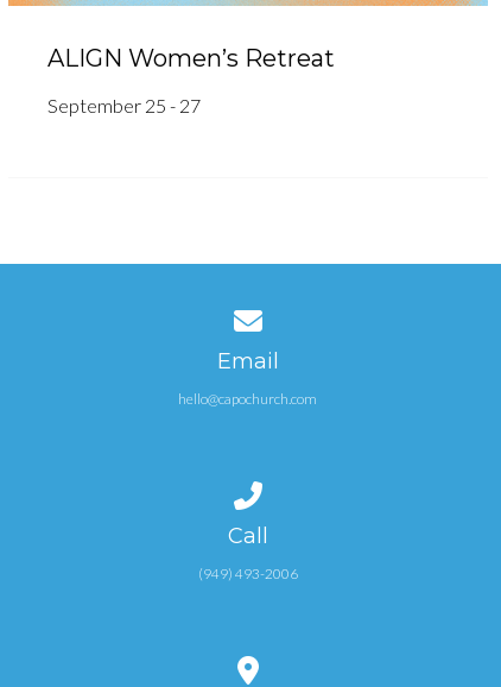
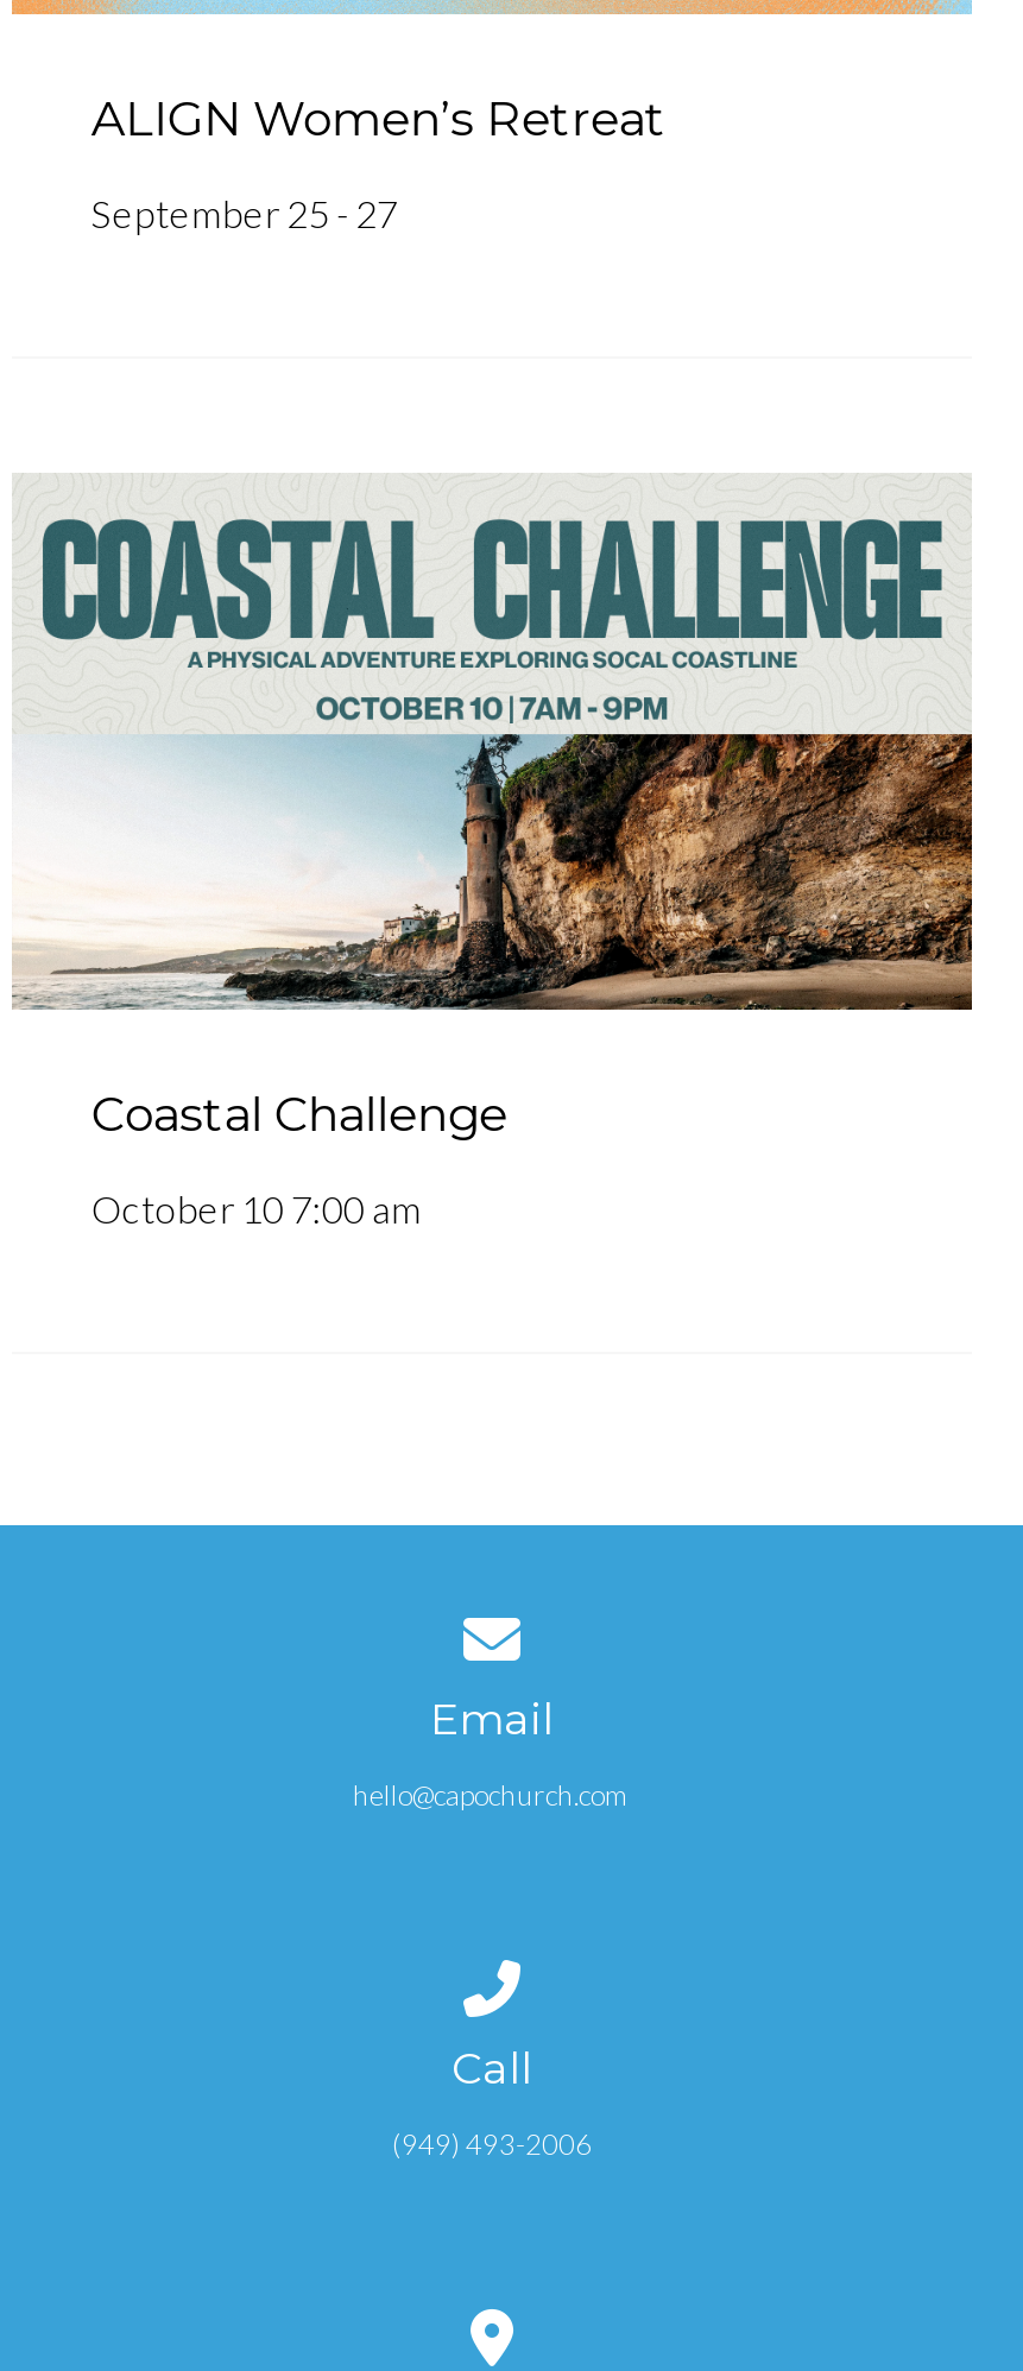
none -> [12,475,974,1231] [image] | Coastal Challenge | October 10 7:00 am

